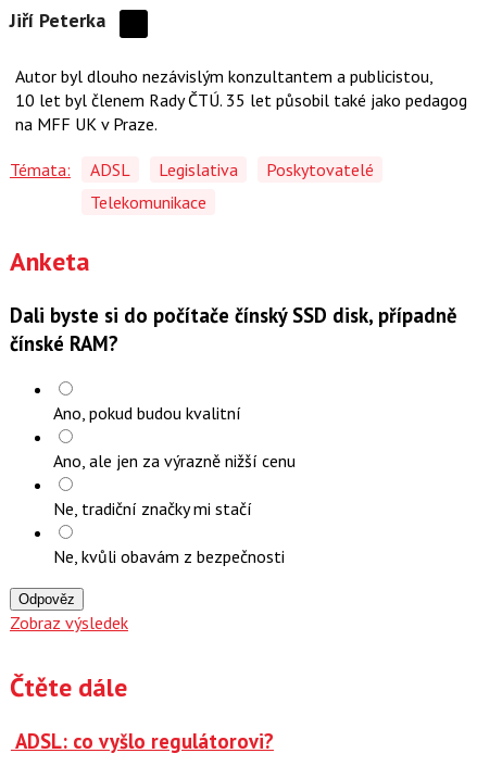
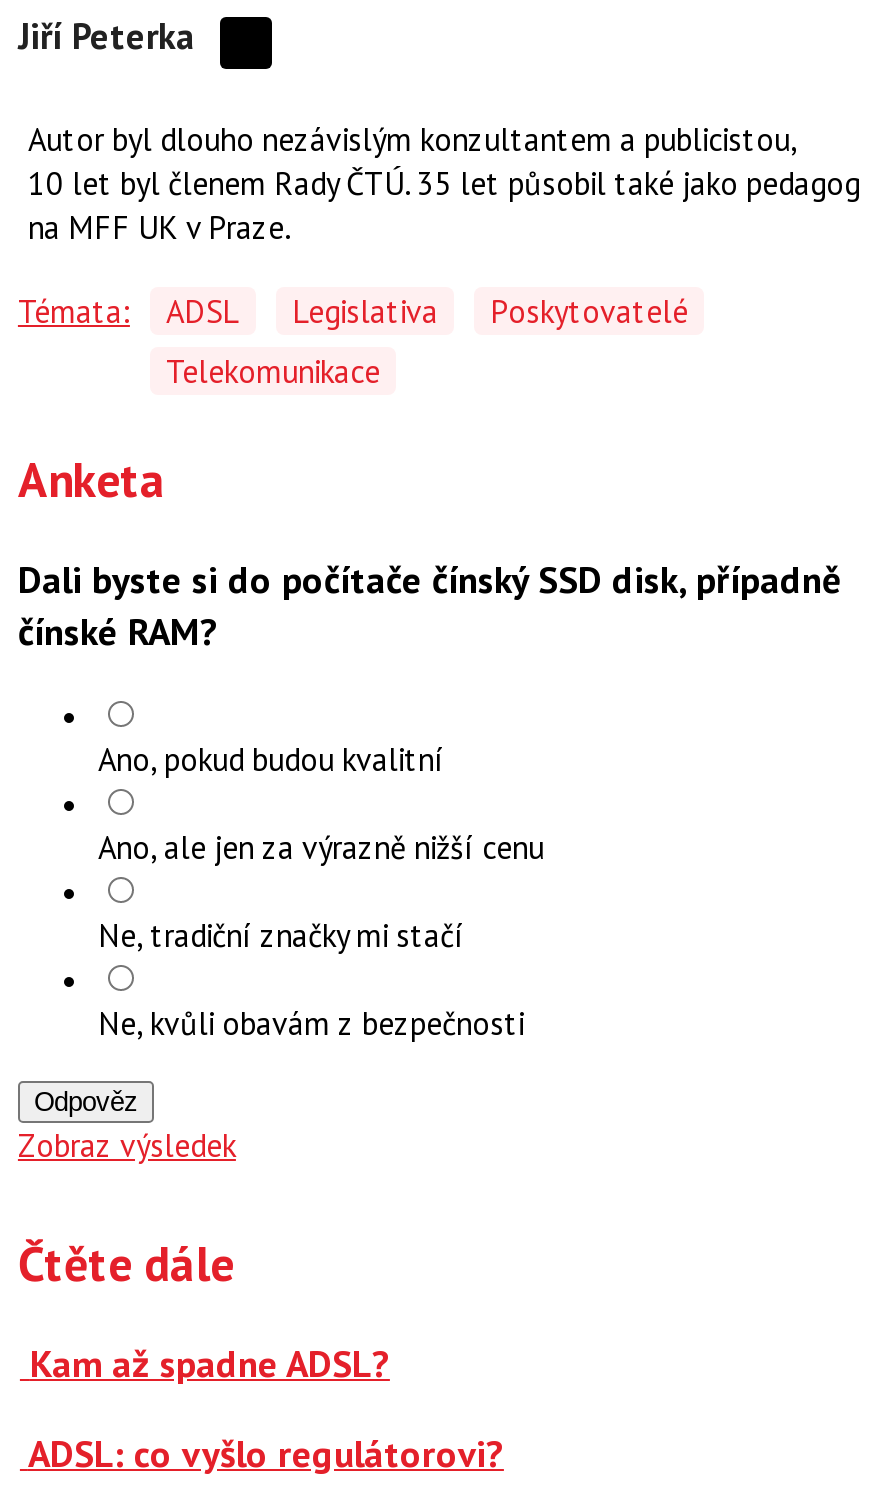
none -> [30,1339,390,1387] Kam až spadne ADSL?

